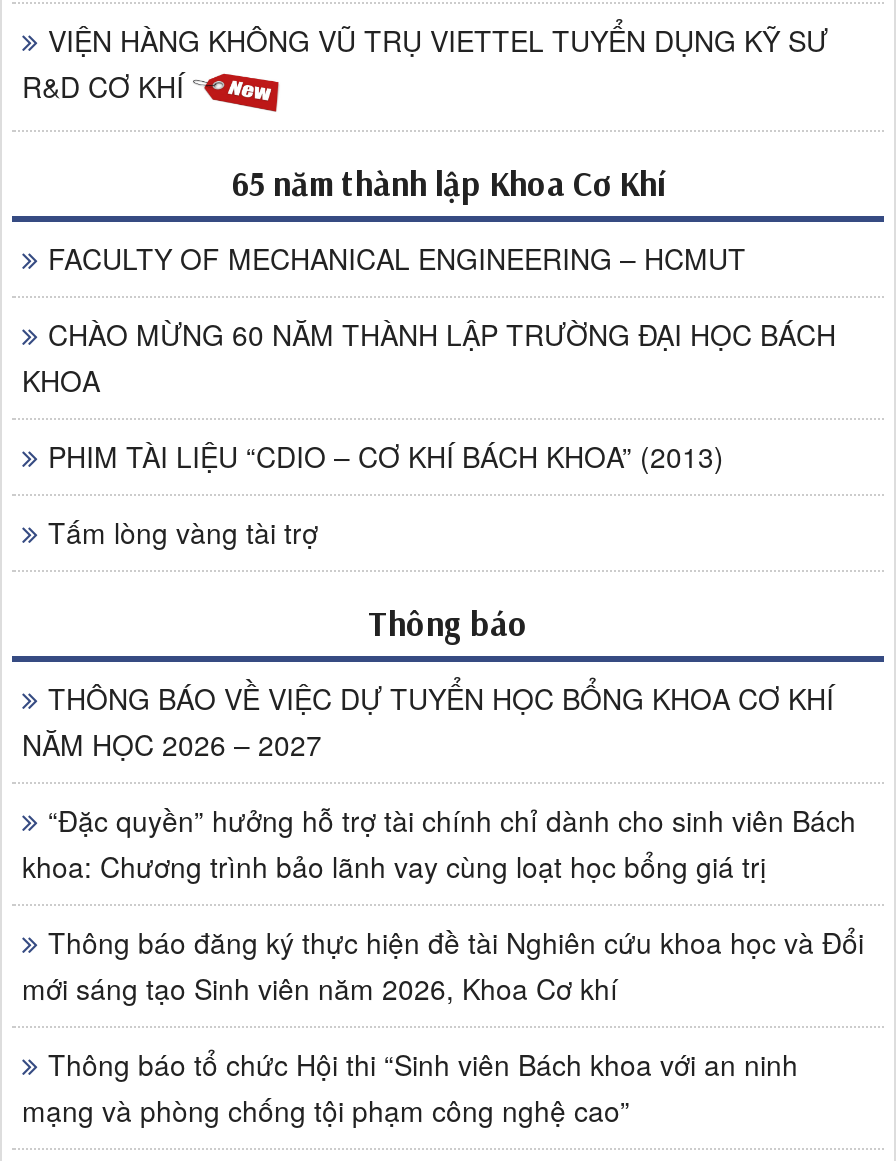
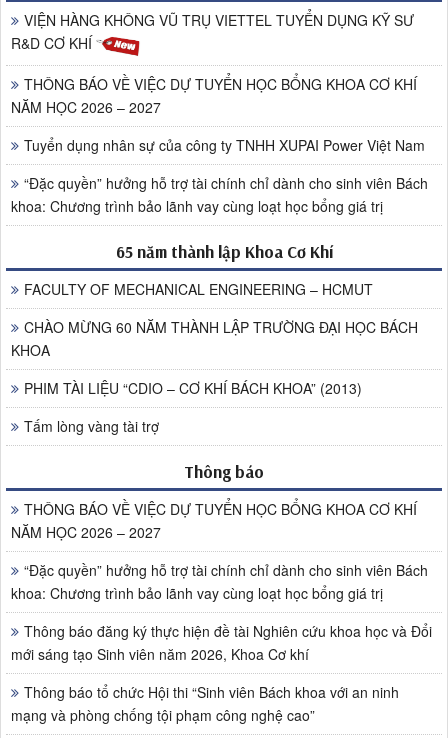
none -> [11,74,428,216] THÔNG BÁO VỀ VIỆC DỰ TUYỂN HỌC BỔNG KHOA CƠ KHÍ | NĂM HỌC 2026 – 2027 | Tuyển dụng nhân sự của công ty TNHH XUPAI Power Việt Nam | “Đặc quyền” hưởng hỗ trợ tài chính chỉ dành cho sinh viên Bách | khoa: Chương trình bảo lãnh vay cùng loạt học bổng giá trị

